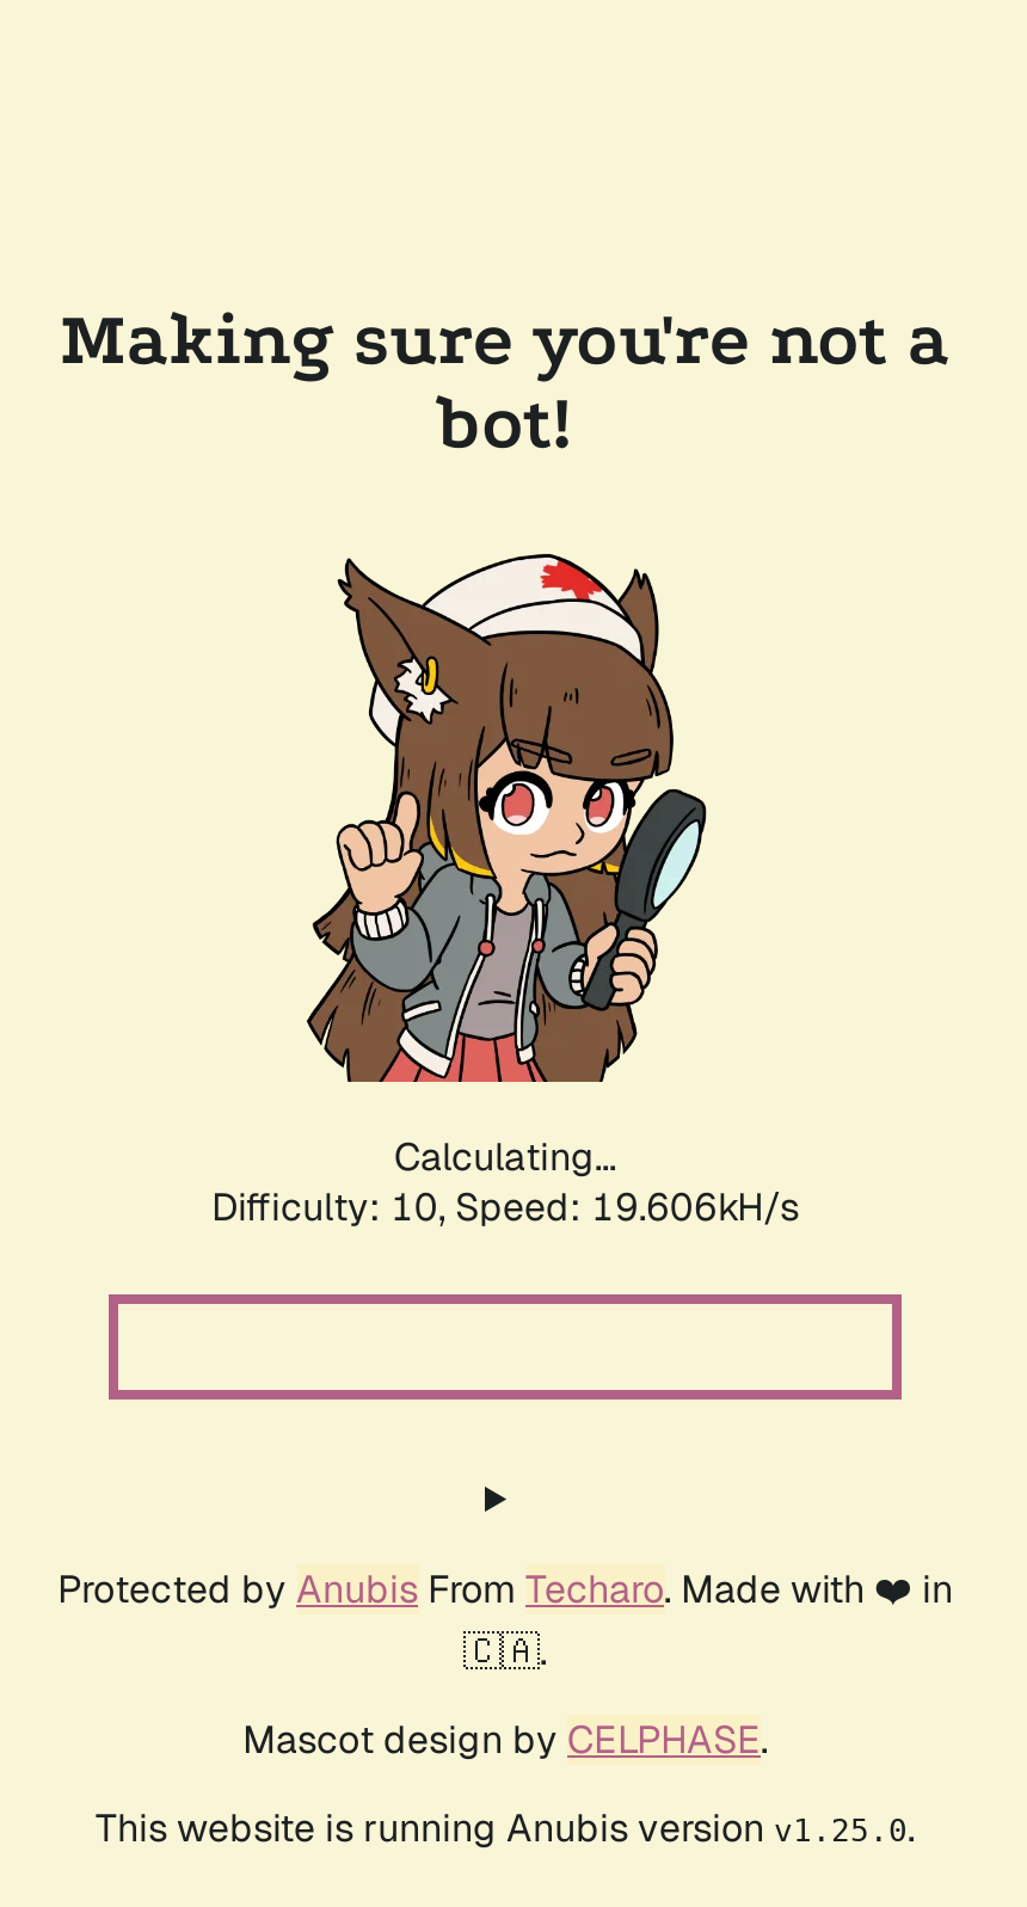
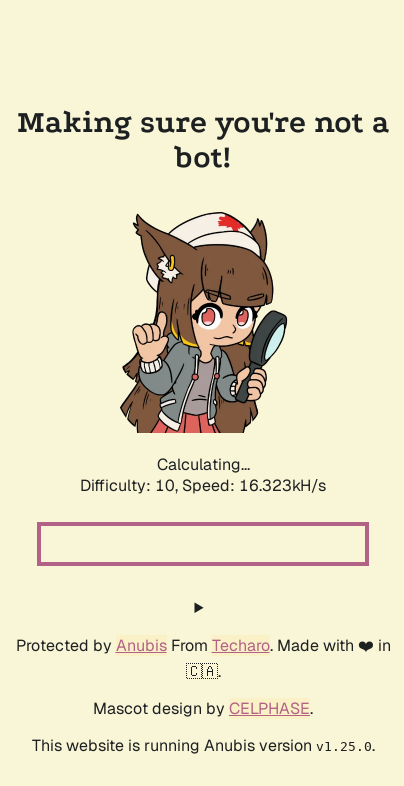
[211,1182,799,1232] Difficulty: 10, Speed: 19.606kH/s -> [80,475,326,496] Difficulty: 10, Speed: 16.323kH/s

